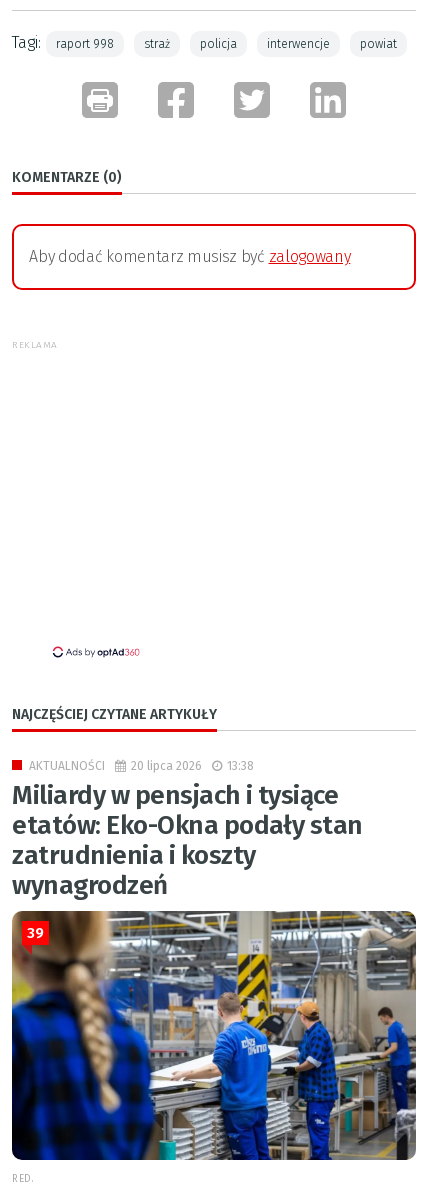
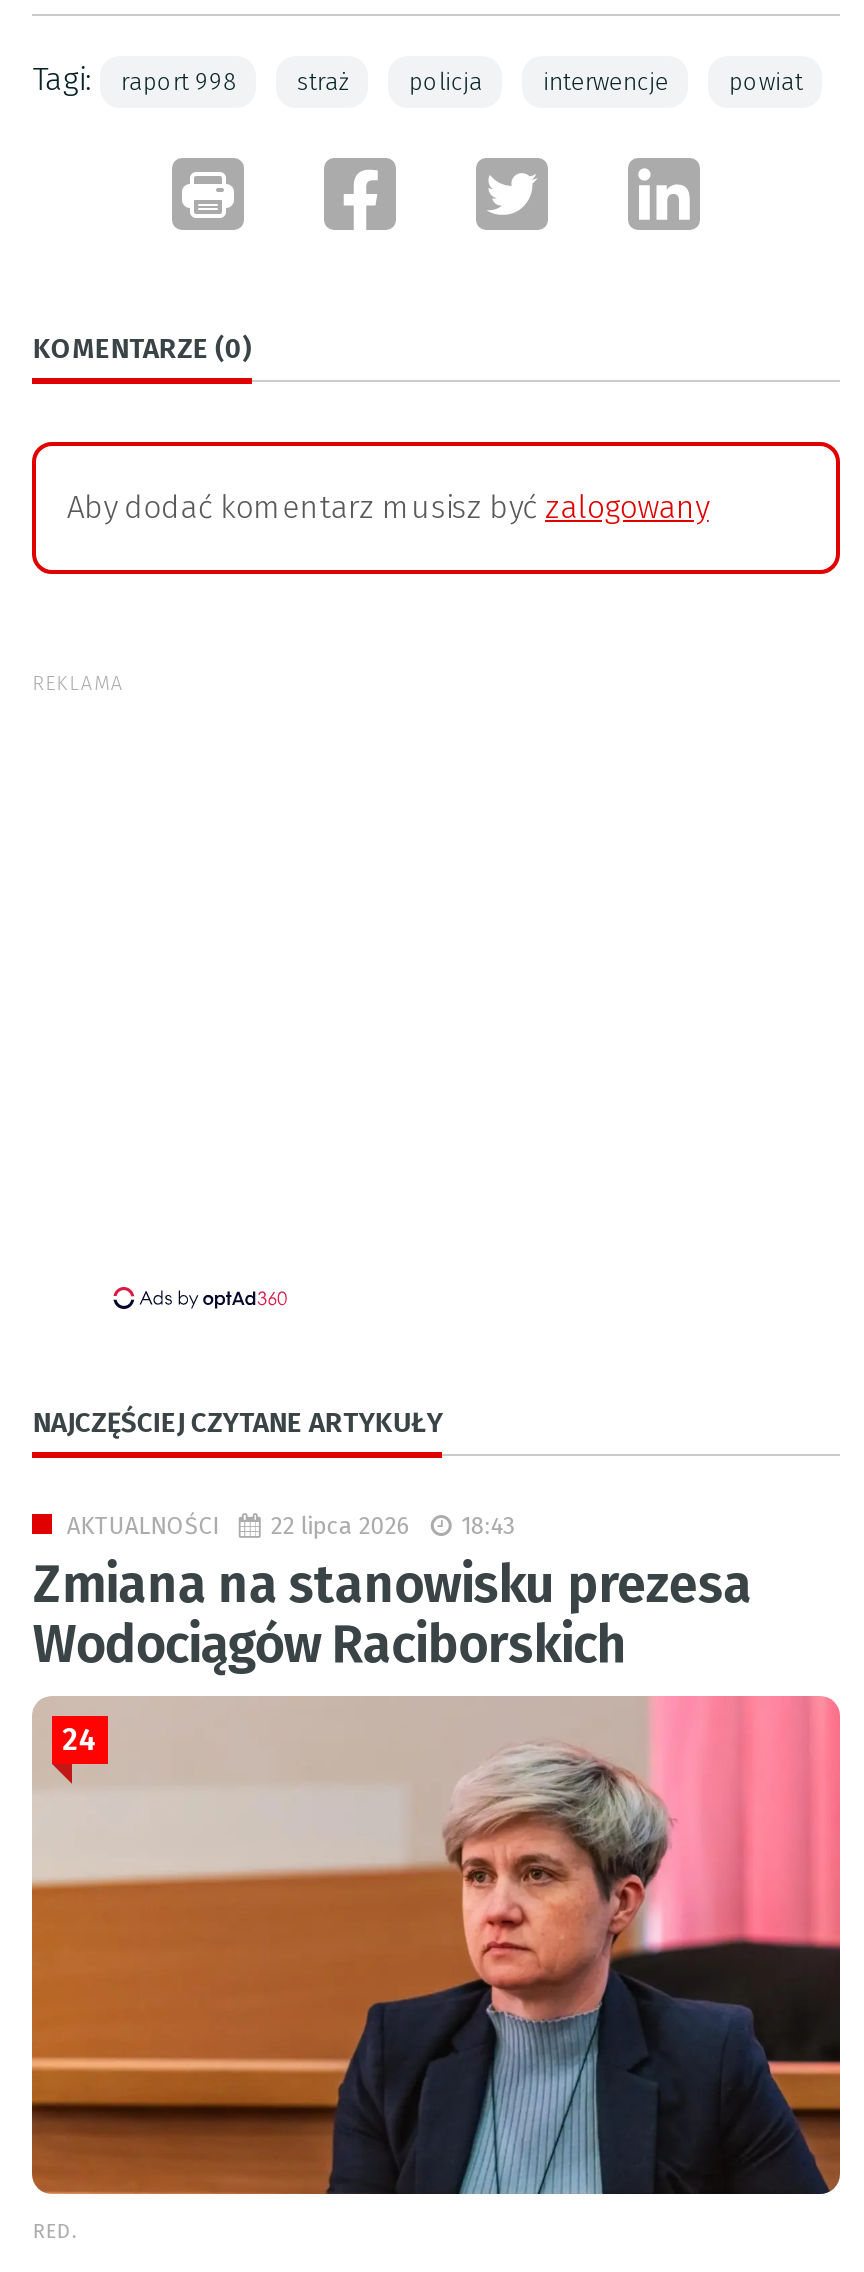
[12,758,363,901] 20 lipca 2026 | 13:38 | Miliardy w pensjach i tysiące | etatów: Eko-Okna podały stan | zatrudnienia i koszty | wynagrodzeń -> [33,1511,752,1677] 22 lipca 2026 | 18:43 | Zmiana na stanowisku prezesa | Wodociągów Raciborskich
[11,910,417,1161] [image] | 39 -> [30,1694,842,2196] [image] | 24

